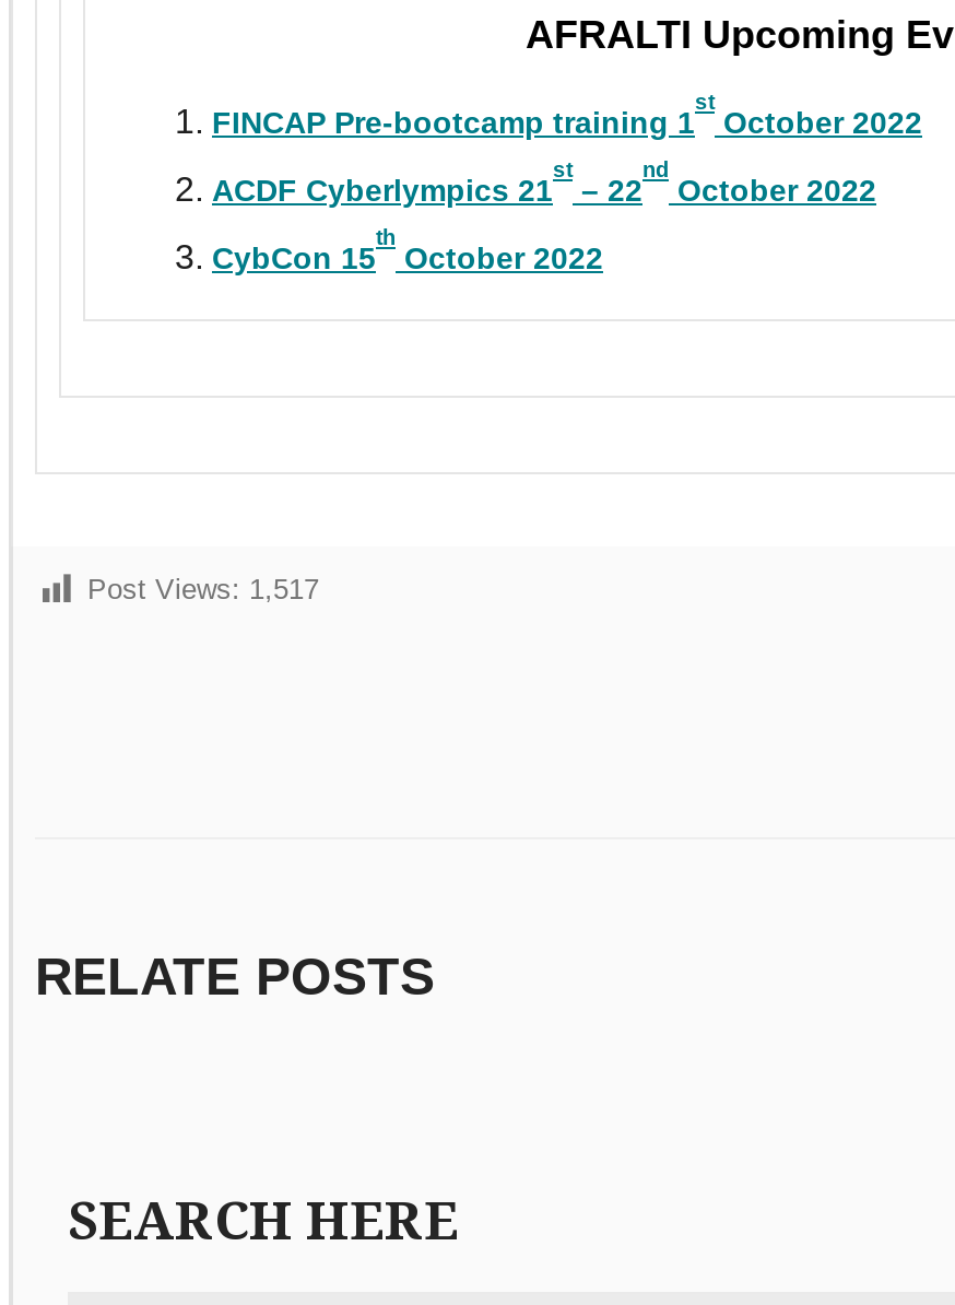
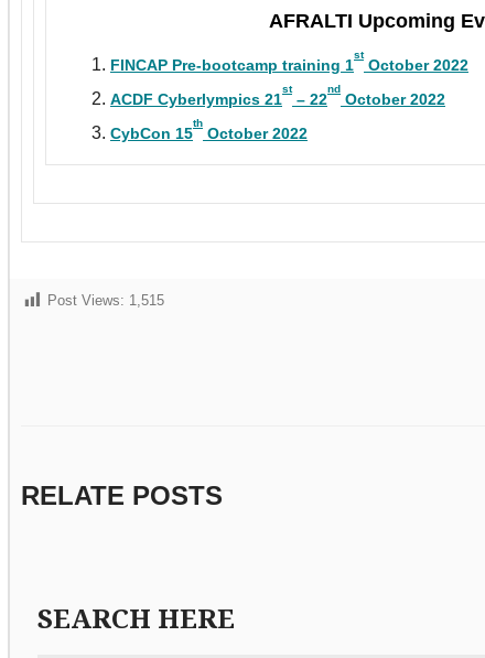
[87,573,319,606] Post Views: 1,517 -> [47,292,164,309] Post Views: 1,515

